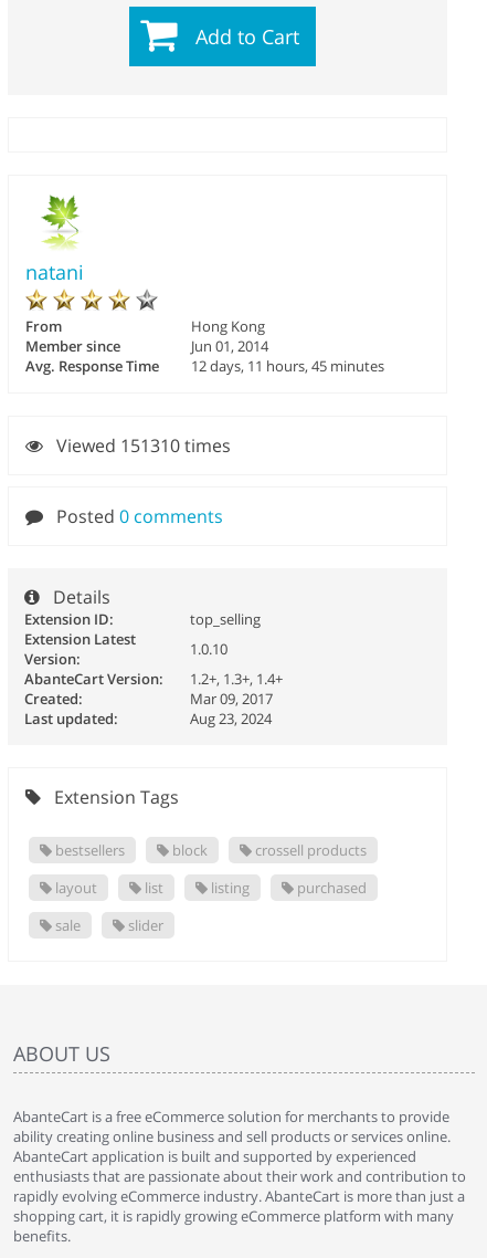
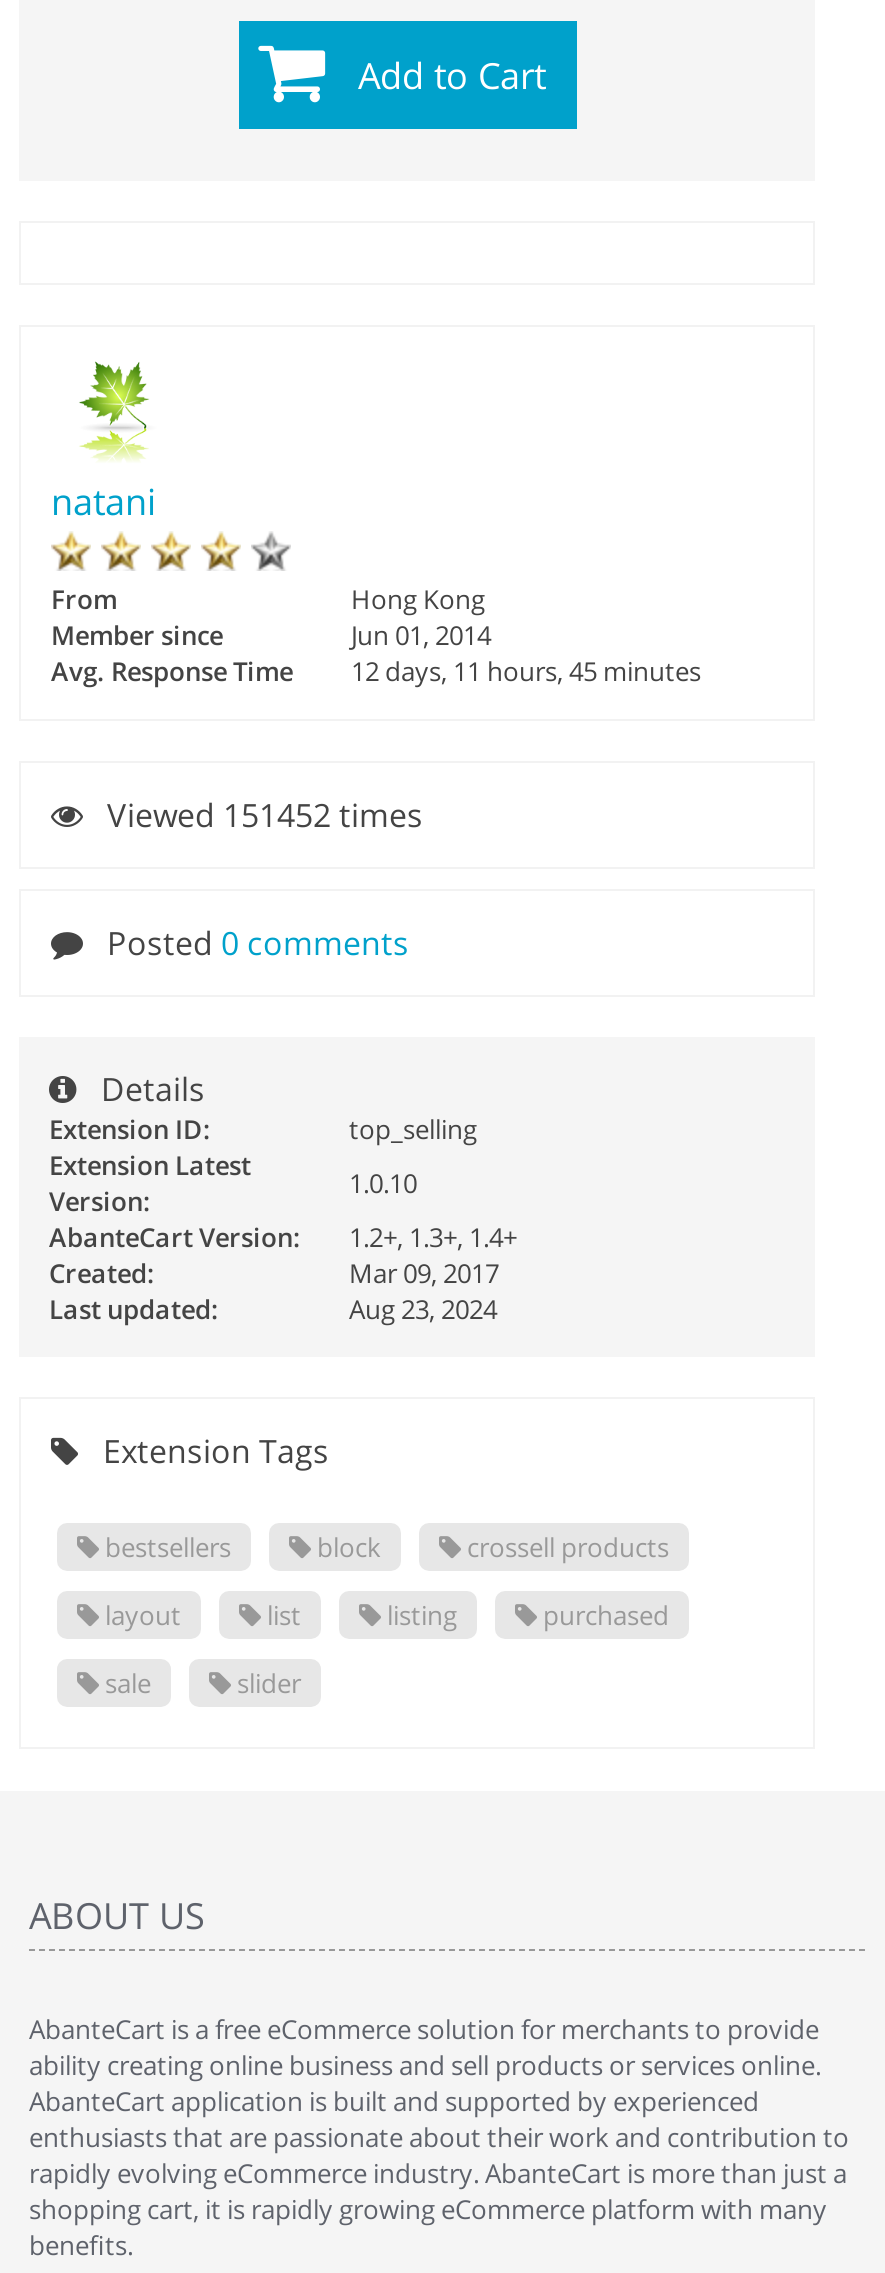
[43,434,231,458] Viewed 151310 times -> [83,794,423,838] Viewed 151452 times

